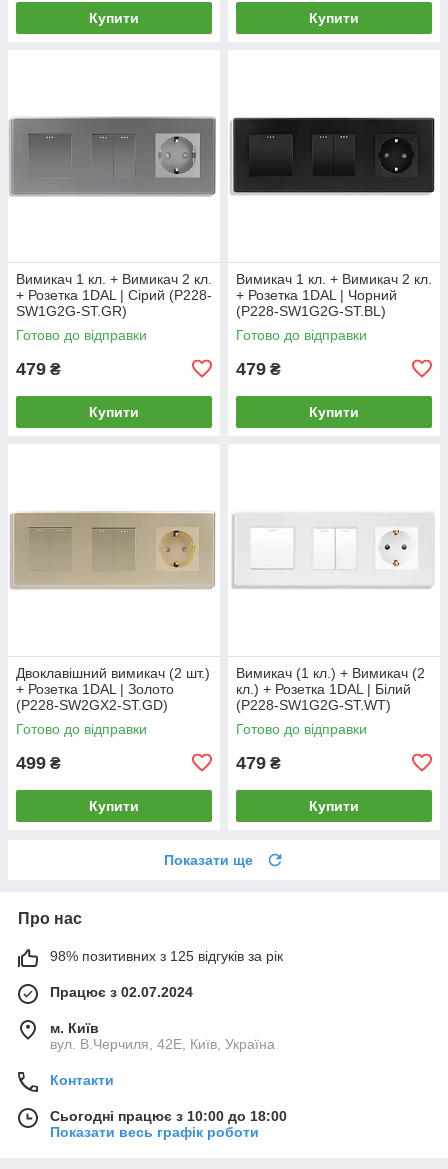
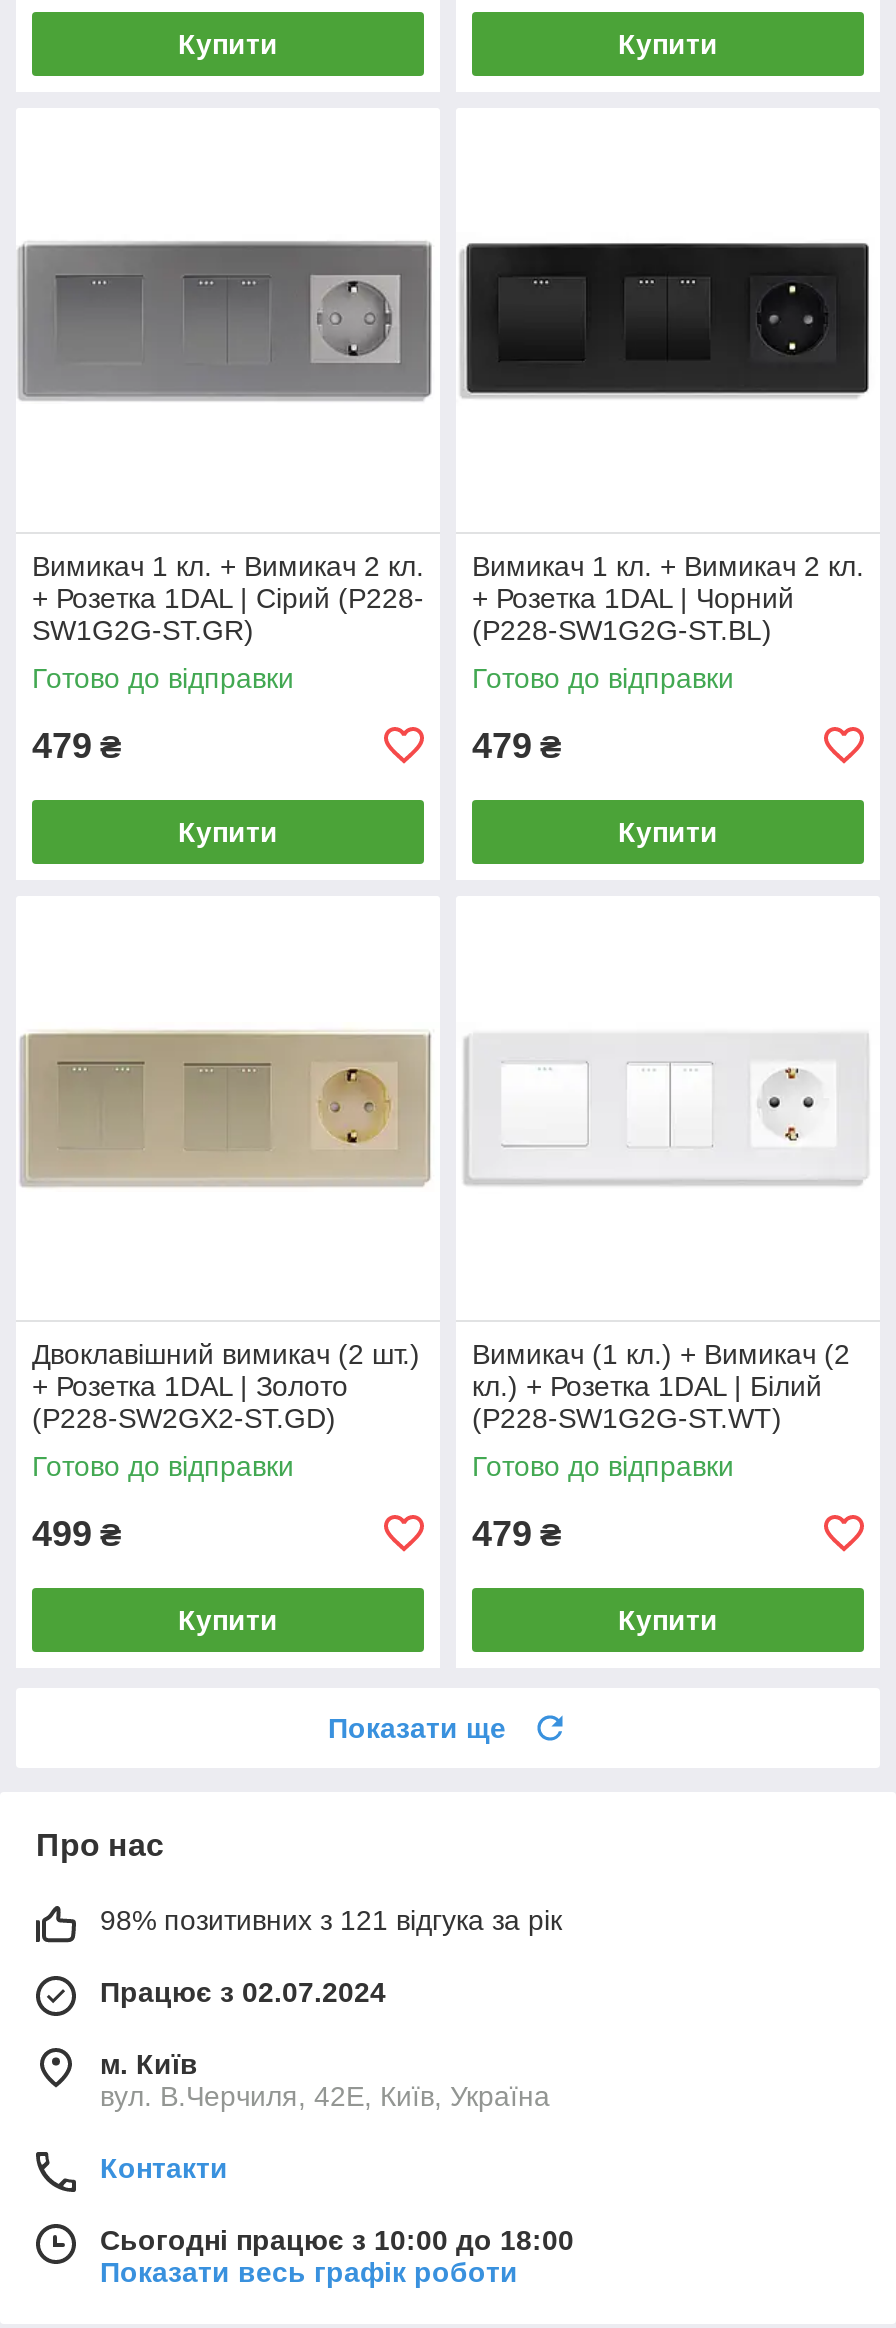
[50,948,283,964] 98% позитивних з 125 відгуків за рік -> [100,1904,562,1936] 98% позитивних з 121 відгука за рік

